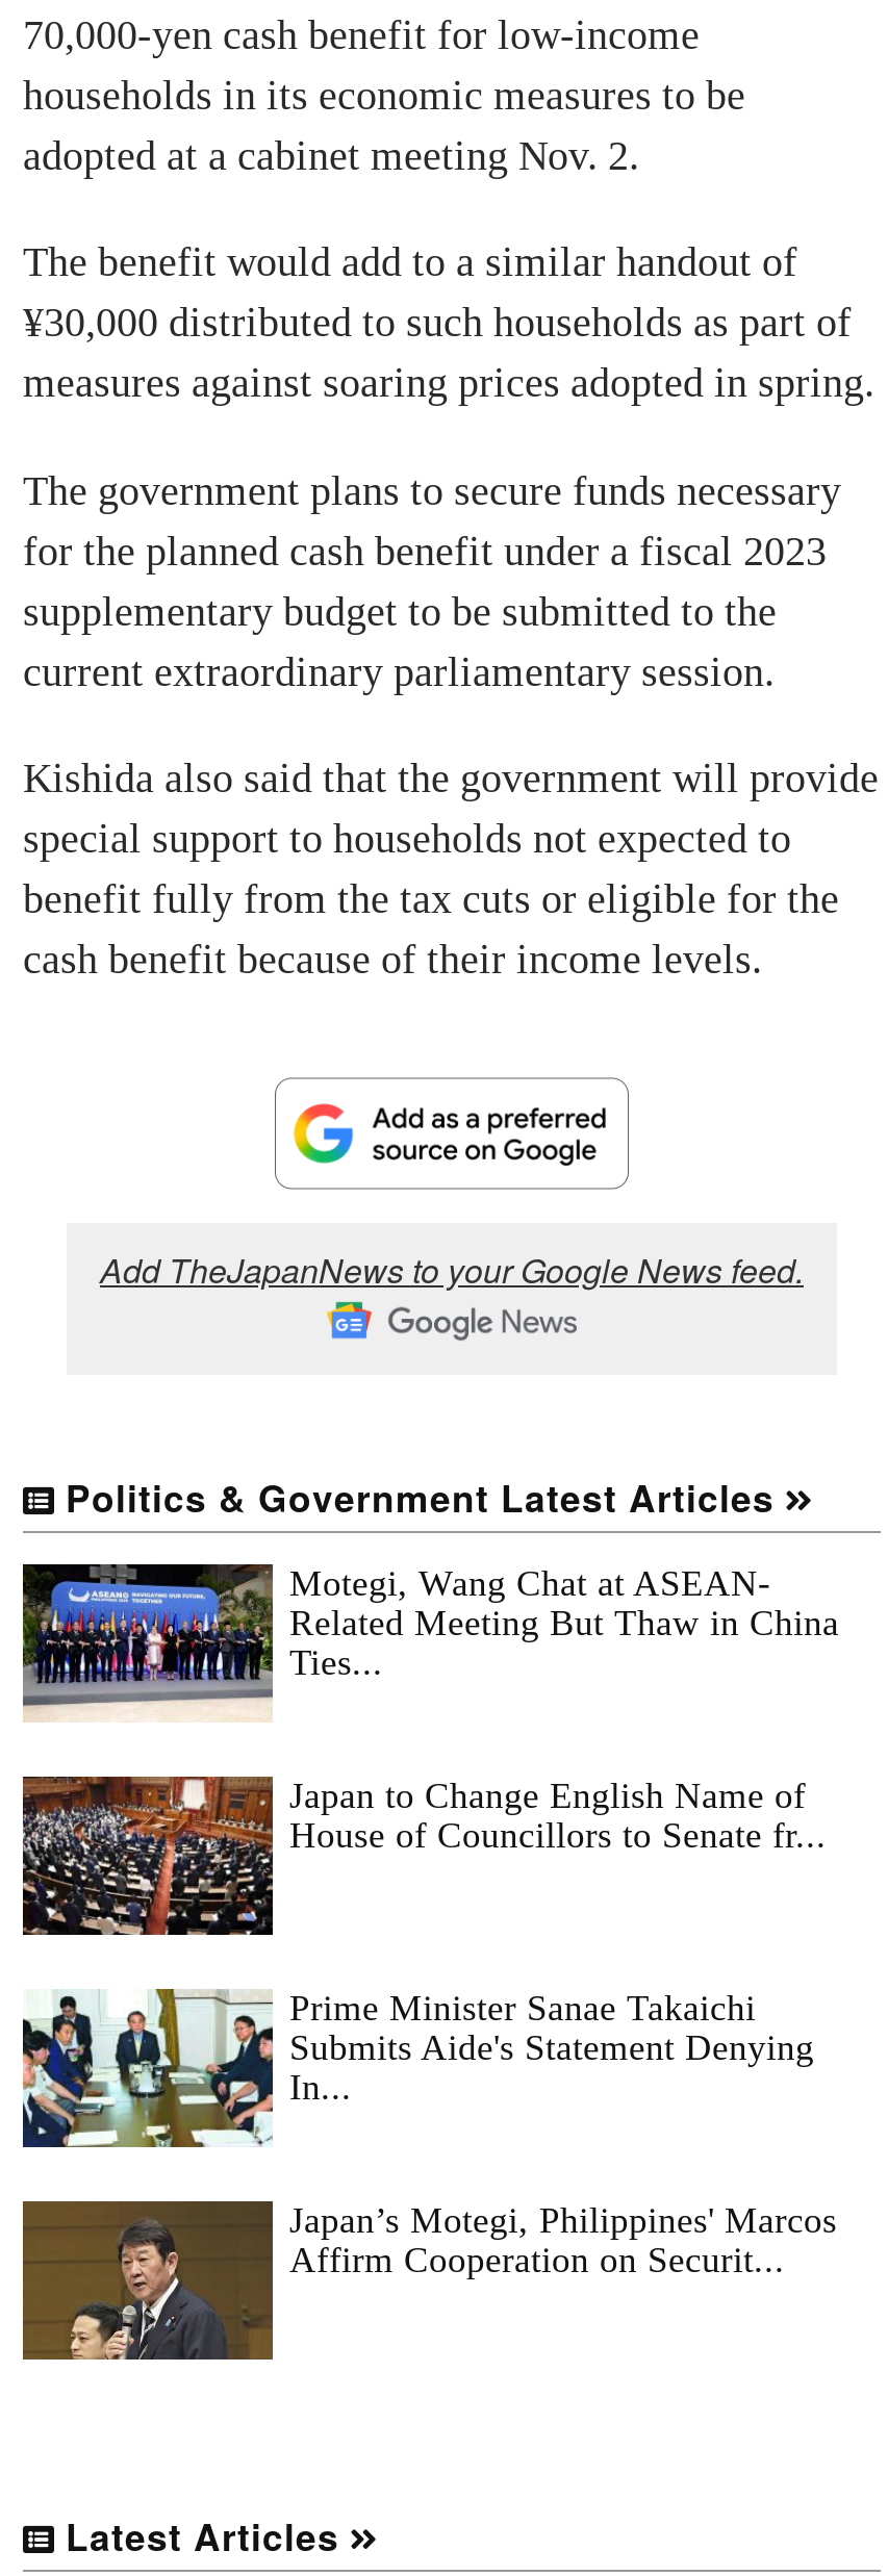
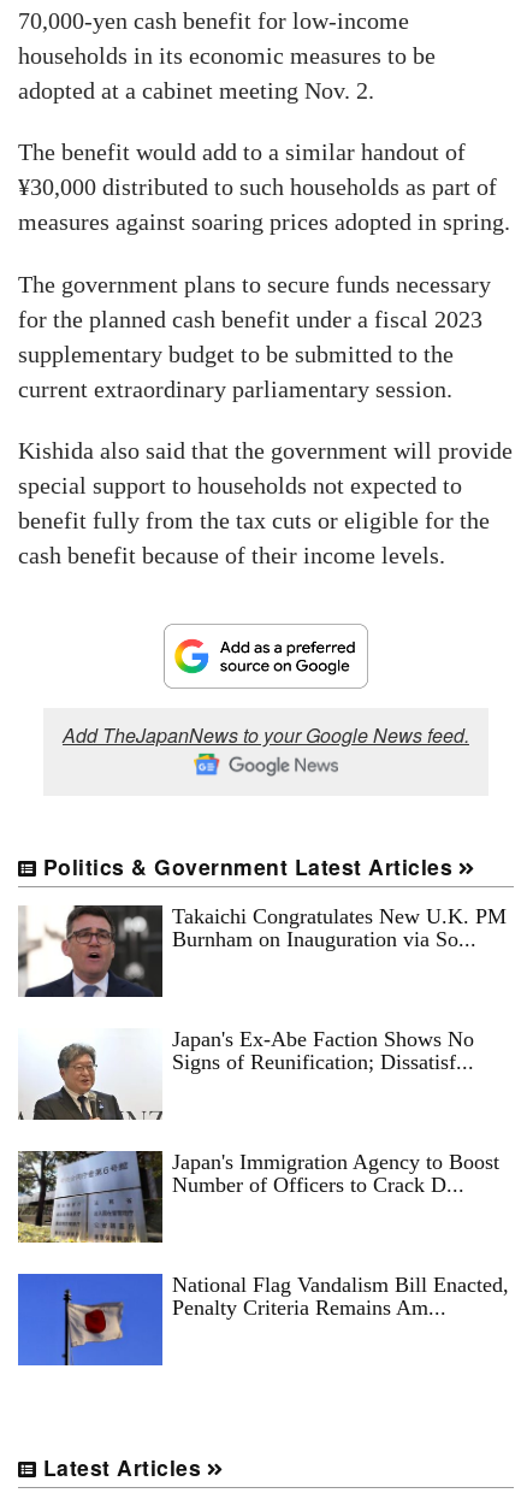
[21,1562,839,1723] [image] | Motegi, Wang Chat at ASEAN- | Related Meeting But Thaw in China | Ties... -> [17,904,507,998] [image] | Takaichi Congratulates New U.K. PM | Burnham on Inauguration via So...
[21,1775,827,1937] [image] | Japan to Change English Name of | House of Councillors to Senate fr... -> [18,1027,474,1121] [image] | Japan's Ex-Abe Faction Shows No | Signs of Reunification; Dissatisf...
[21,1987,814,2149] [image] | Prime Minister Sanae Takaichi | Submits Aide's Statement Denying | In... -> [17,1150,499,1244] [image] | Japan's Immigration Agency to Boost | Number of Officers to Crack D...
[21,2199,837,2362] [image] | Japan’s Motegi, Philippines' Marcos | Affirm Cooperation on Securit... -> [17,1273,509,1367] [image] | National Flag Vandalism Bill Enacted, | Penalty Criteria Remains Am...

